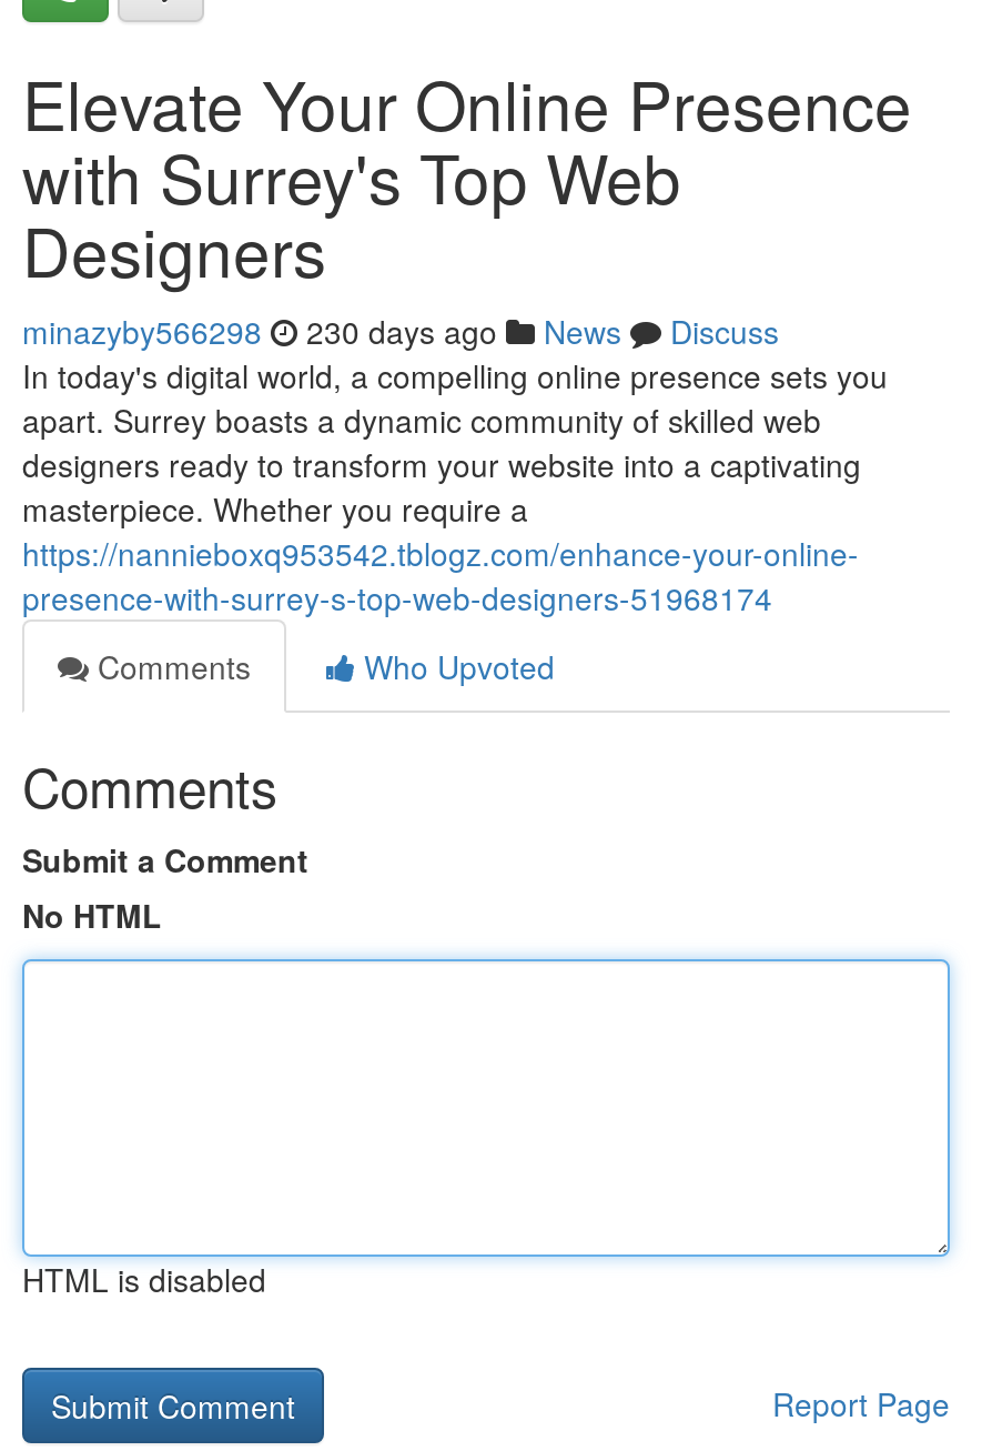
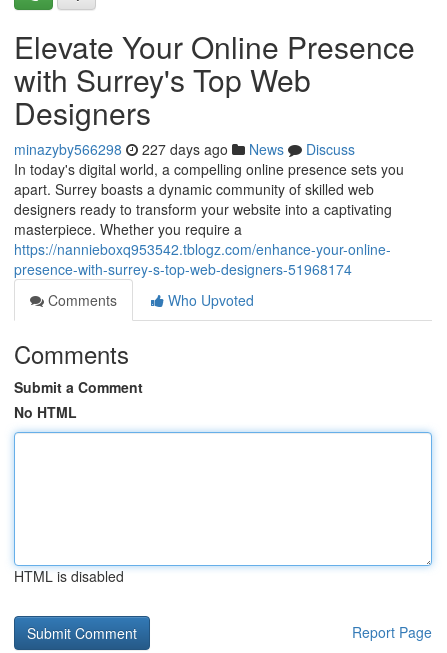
[22,309,779,353] minazyby566298 230 days ago News Discuss -> [14,139,355,159] minazyby566298 227 days ago News Discuss

